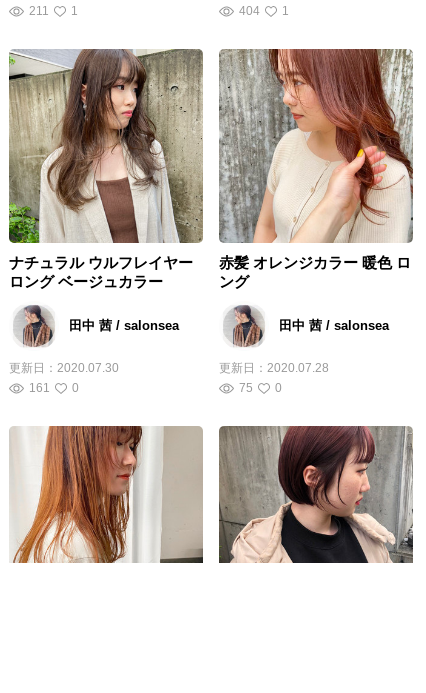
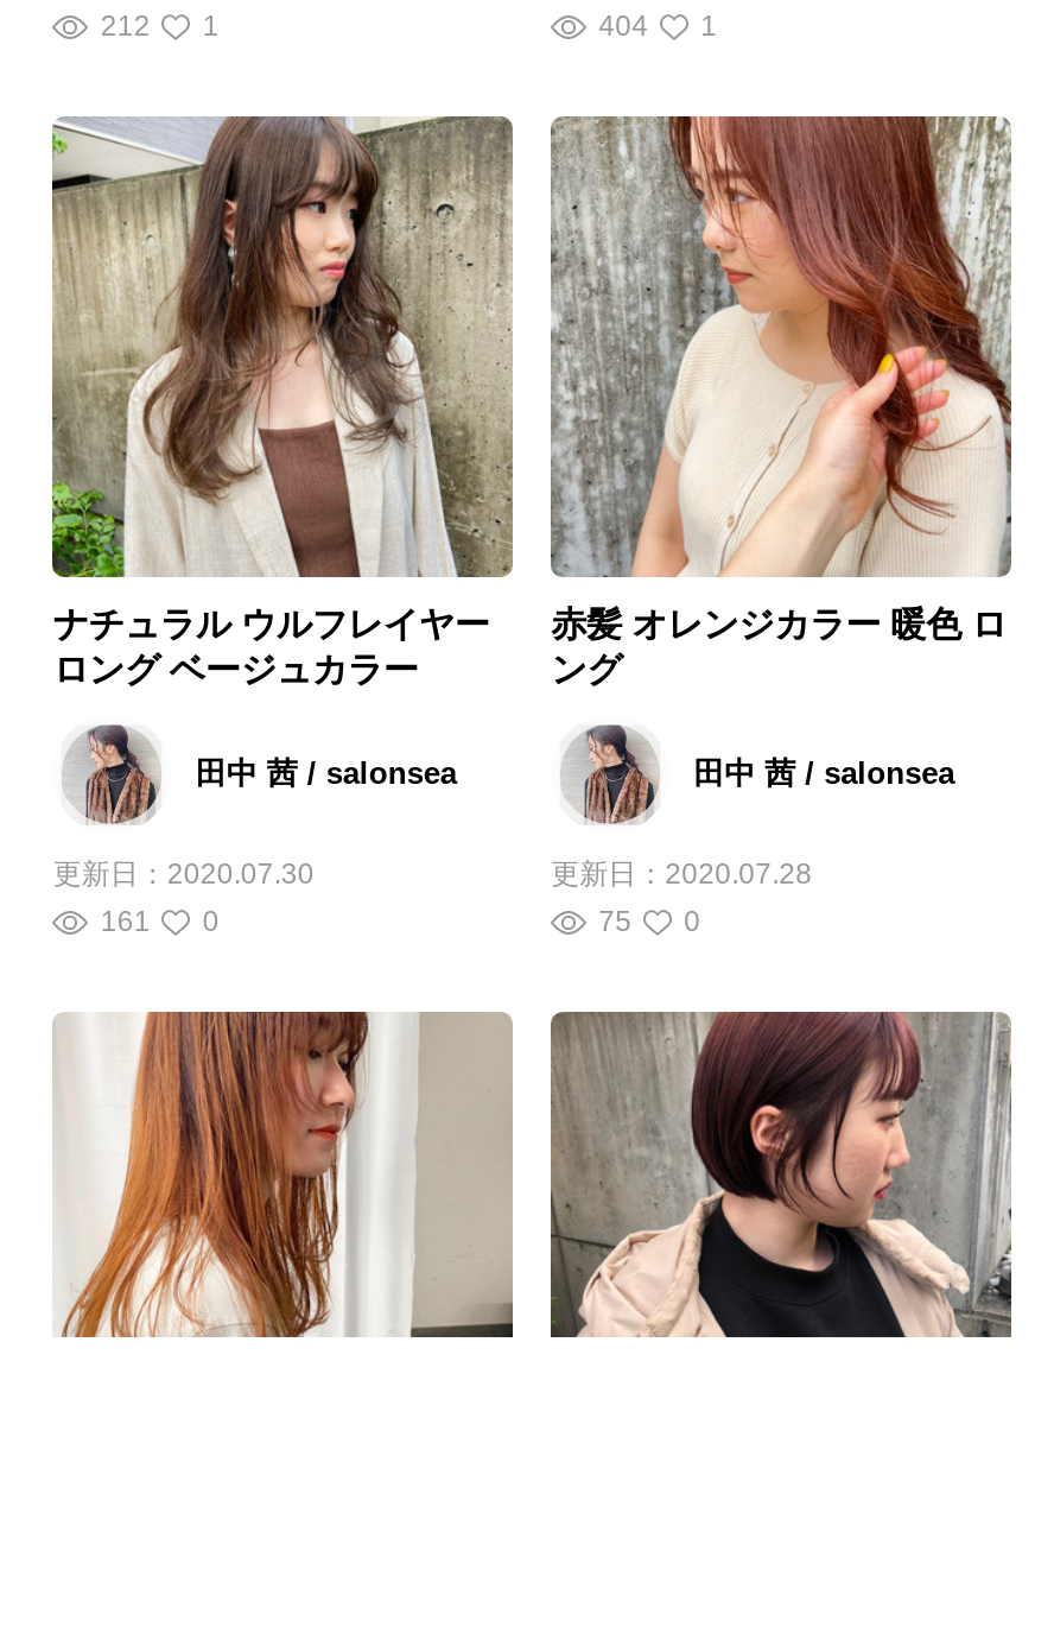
[29,4,78,18] 211 1 -> [101,10,219,44] 212 1

